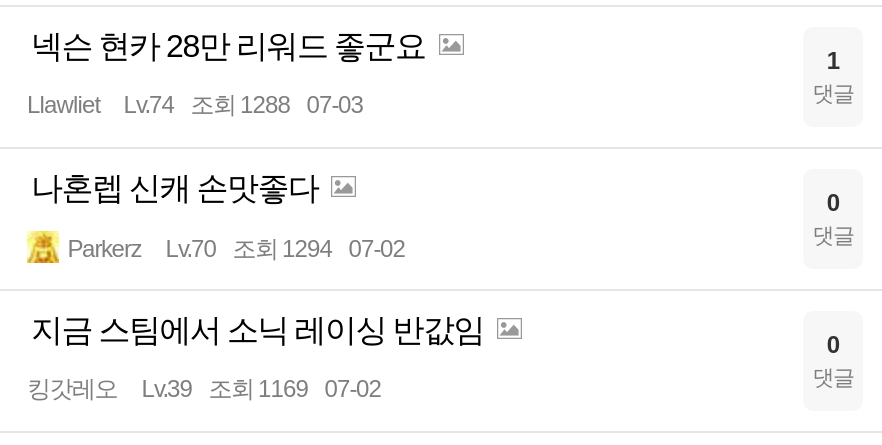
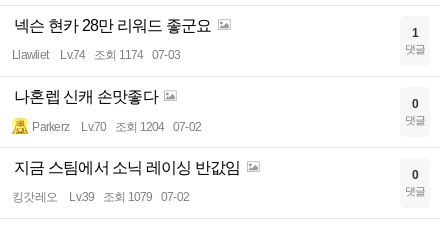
[27,92,363,120] Llawliet Lv.74 조회 1288 07-03 -> [12,48,180,62] Llawliet Lv.74 조회 1174 07-03
[67,236,405,264] Parkerz Lv.70 조회 1294 07-02 -> [32,120,201,134] Parkerz Lv.70 조회 1204 07-02
[27,376,381,404] 킹갓레오 Lv.39 조회 1169 07-02 -> [12,190,189,204] 킹갓레오 Lv.39 조회 1079 07-02

